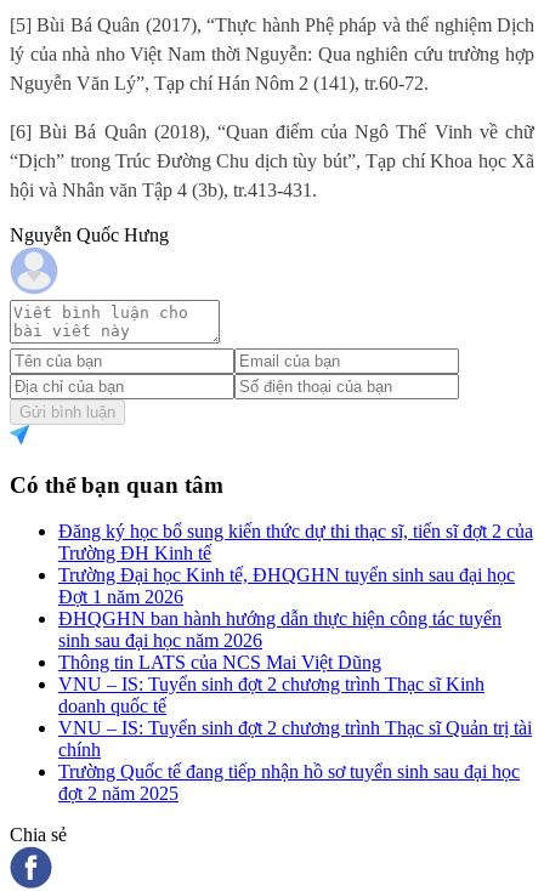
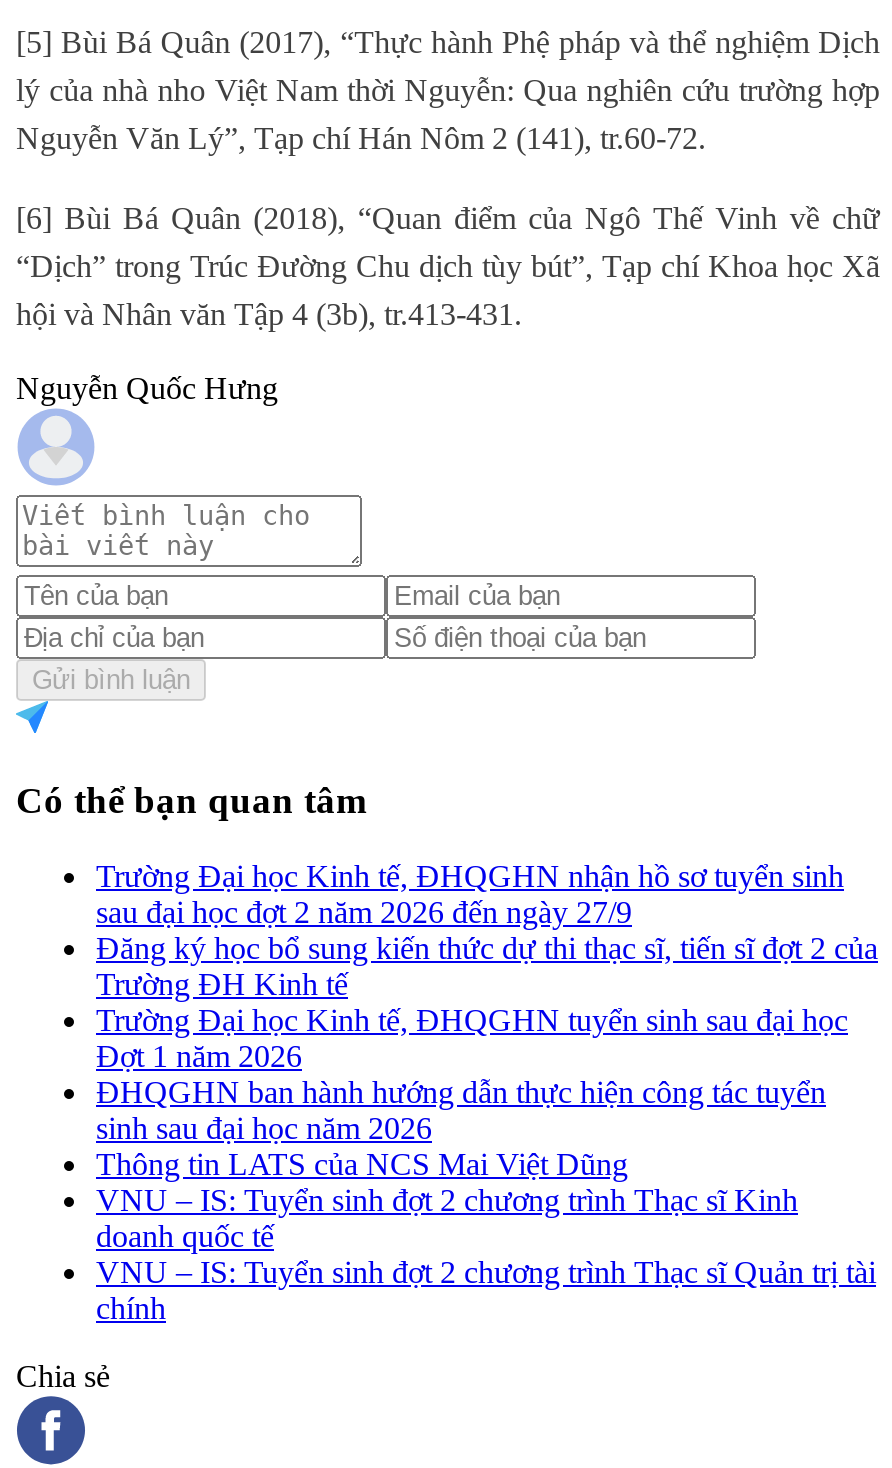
none -> [96,859,844,929] Trường Đại học Kinh tế, ĐHQGHN nhận hồ sơ tuyển sinh | sau đại học đợt 2 năm 2026 đến ngày 27/9
moved [58,521,533,760] -> [96,931,878,1325]: Đăng ký học bổ sung kiến thức dự thi thạc sĩ, tiến sĩ đợt 2 của | Trường ĐH Kinh tế | Trường Đại học Kinh tế, ĐHQGHN tuyển sinh sau đại học | ... | VNU – IS: Tuyển sinh đợt 2 chương trình Thạc sĩ Quản trị tài | chính
[58,761,520,804] Trường Quốc tế đang tiếp nhận hồ sơ tuyển sinh sau đại học | đợt 2 năm 2025 -> none

